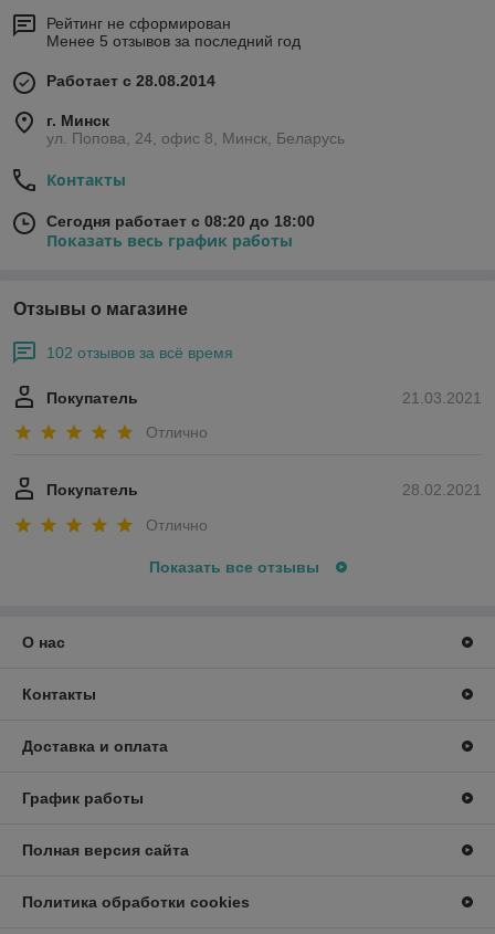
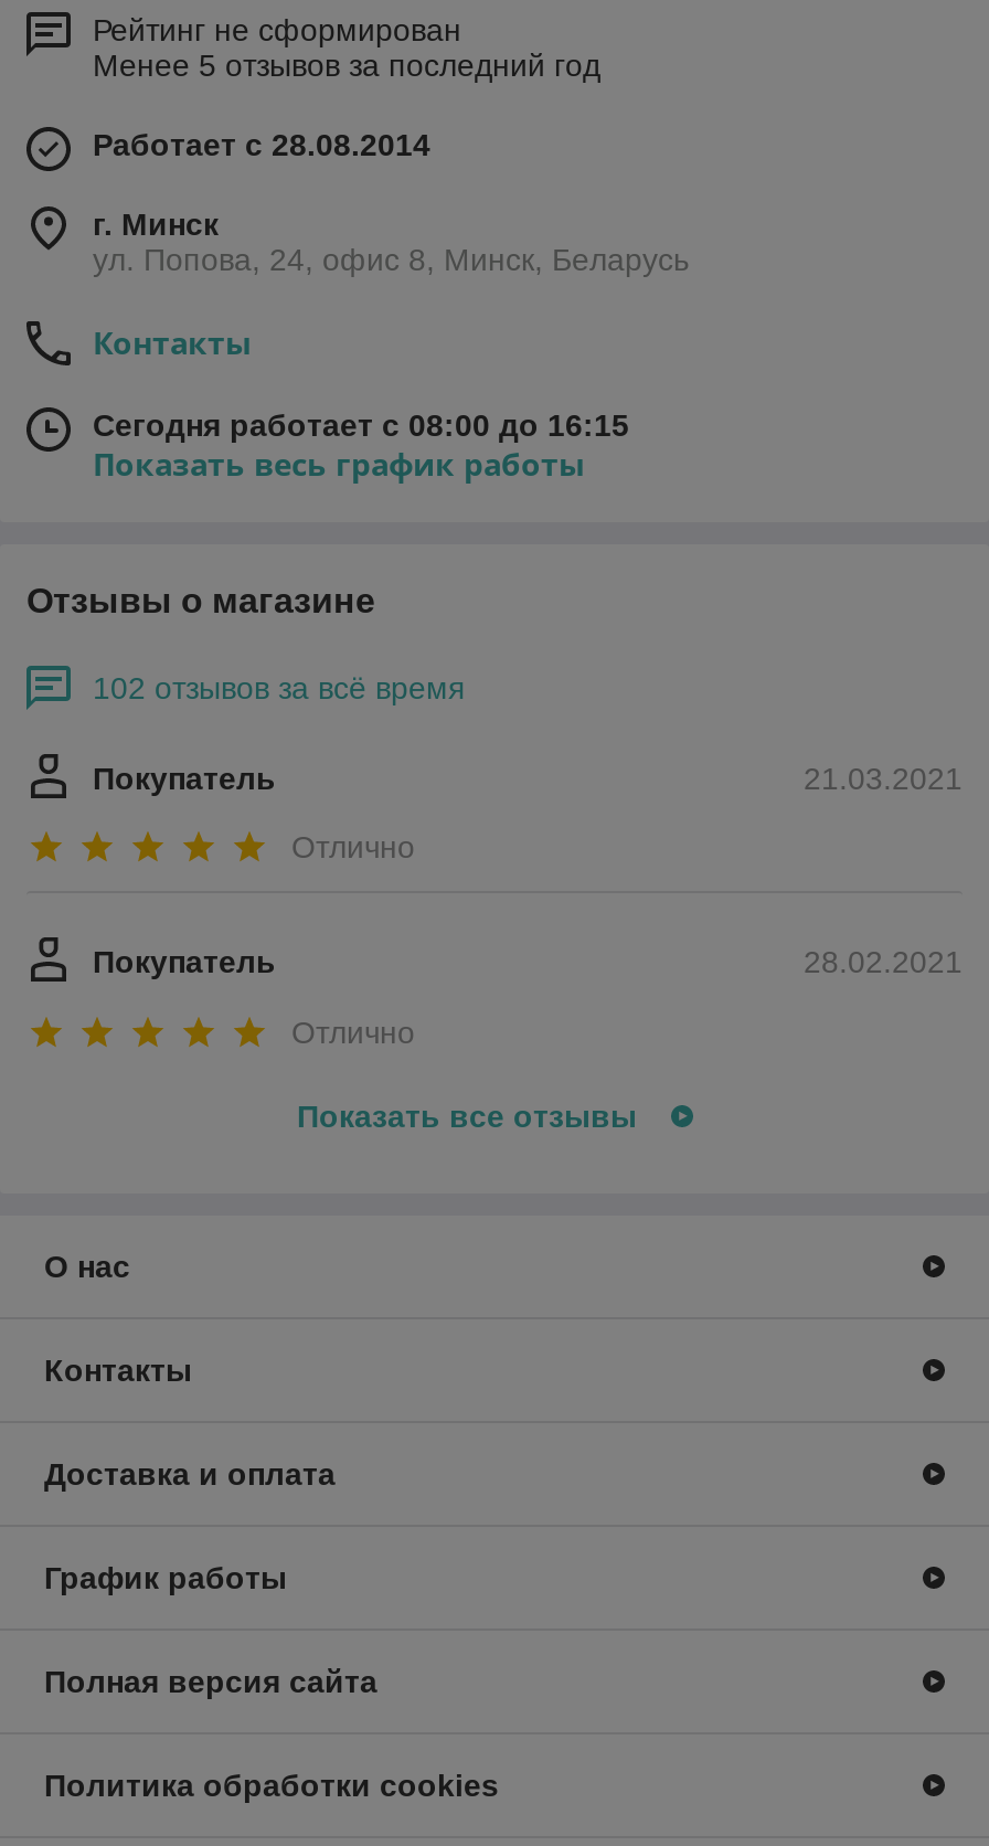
[46,212,315,230] Сегодня работает с 08:20 до 18:00 -> [93,407,629,443] Сегодня работает с 08:00 до 16:15

